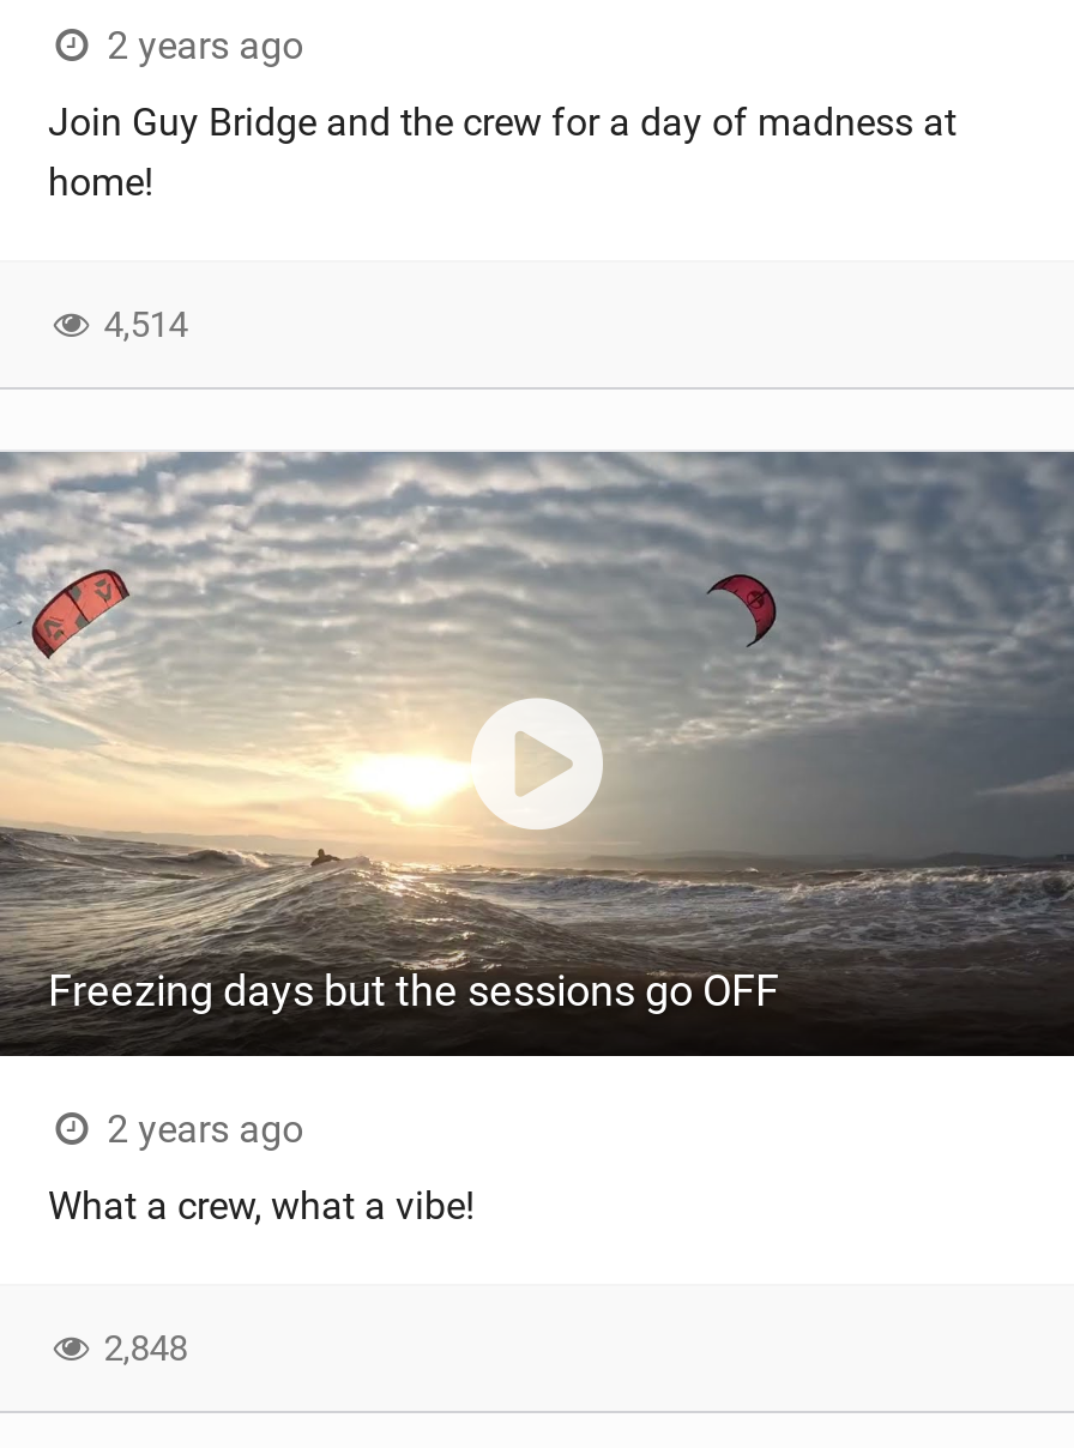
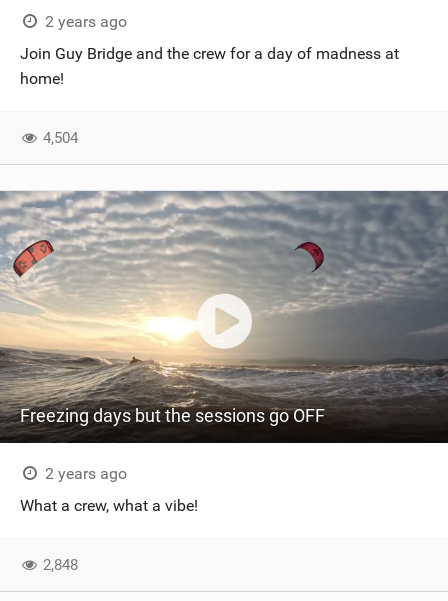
[94,303,188,346] 4,514 -> [39,129,78,147] 4,504

